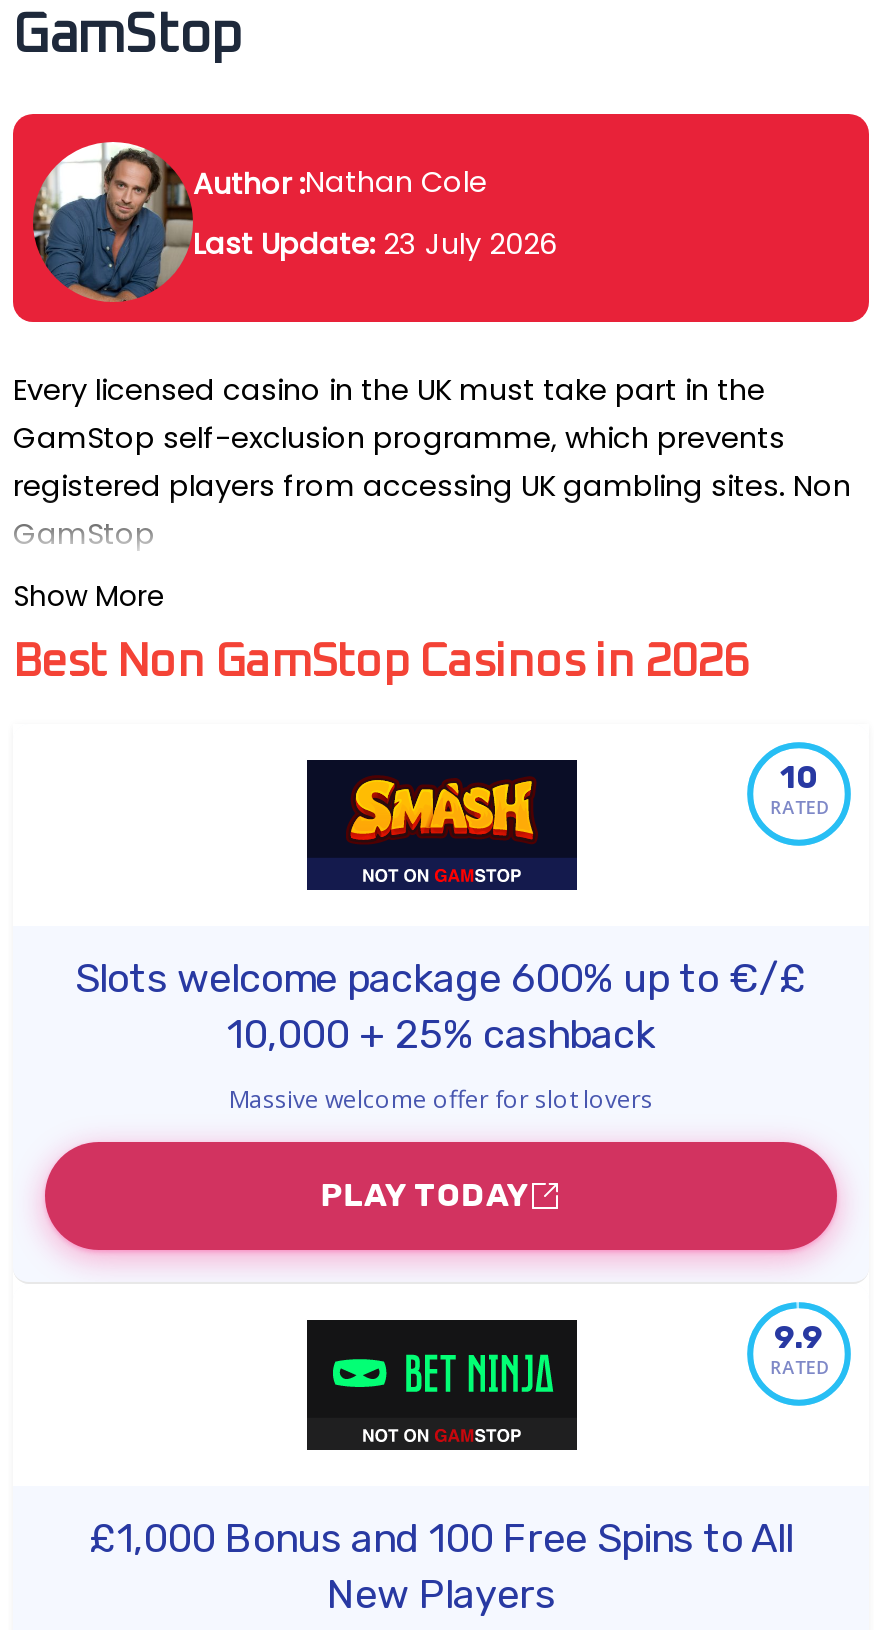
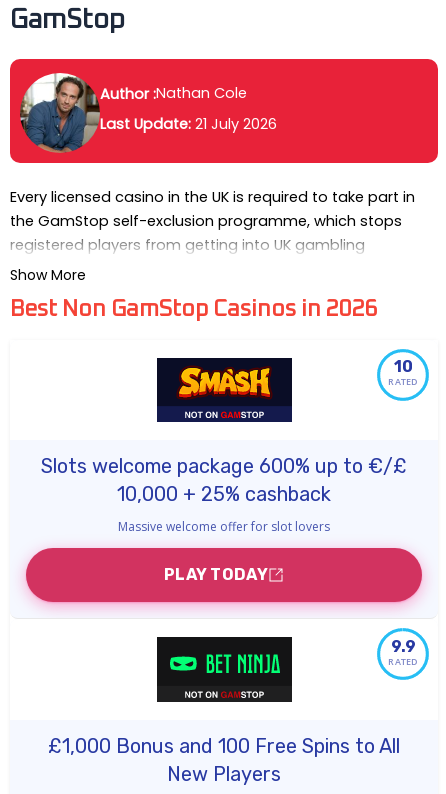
[193,224,557,264] Last Update: 23 July 2026 -> [100,114,277,134] Last Update: 21 July 2026
[13,371,851,555] Every licensed casino in the UK must take part in the | GamStop self-exclusion programme, which prevents | registered players from accessing UK gambling sites. Non | GamStop -> [10,187,415,255] Every licensed casino in the UK is required to take part in | the GamStop self-exclusion programme, which stops | registered players from getting into UK gambling

